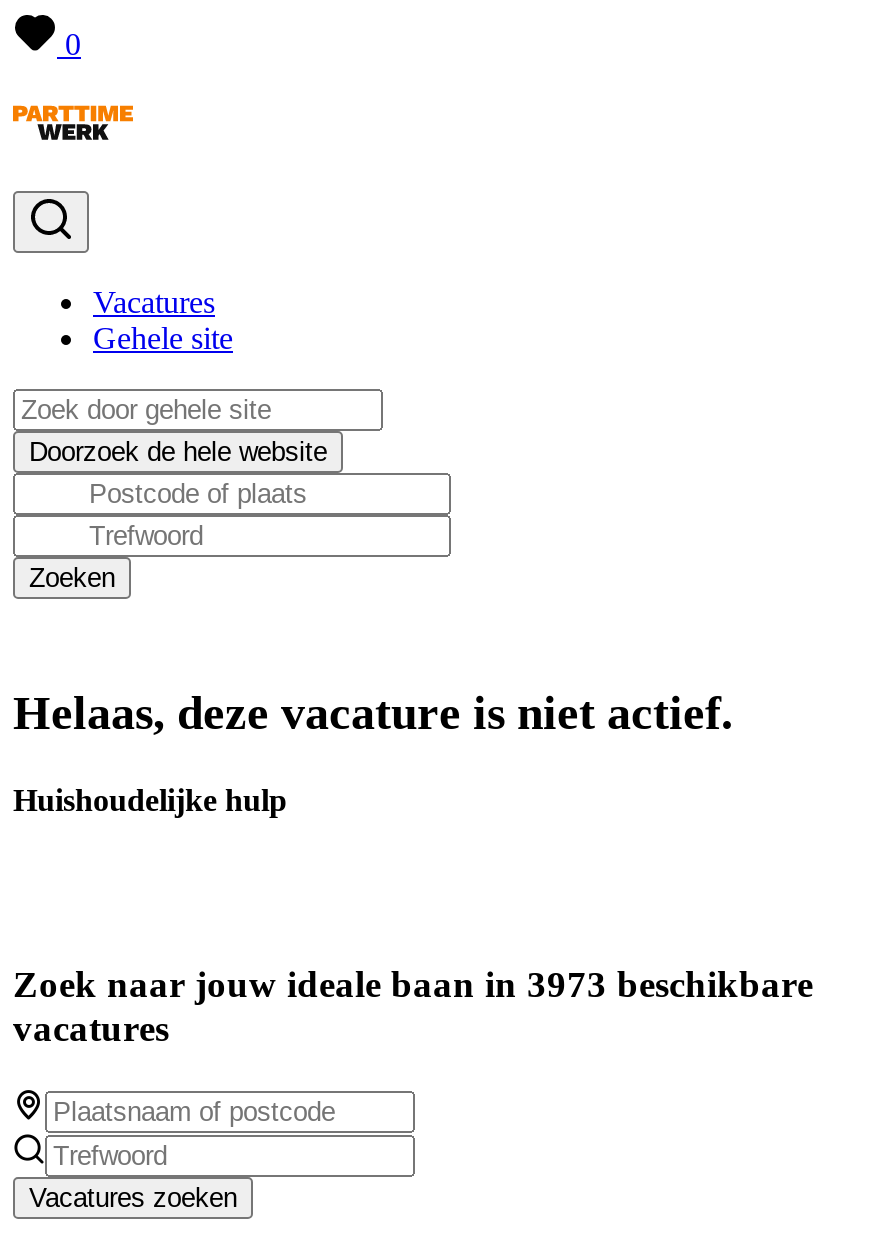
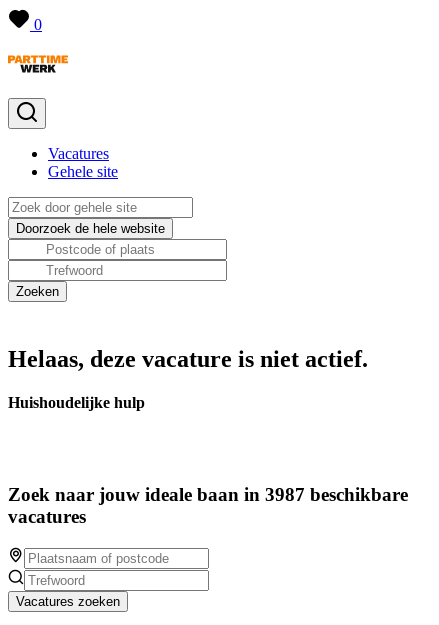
[13,963,813,1005] Zoek naar jouw ideale baan in 3973 beschikbare -> [8,484,408,505] Zoek naar jouw ideale baan in 3987 beschikbare

